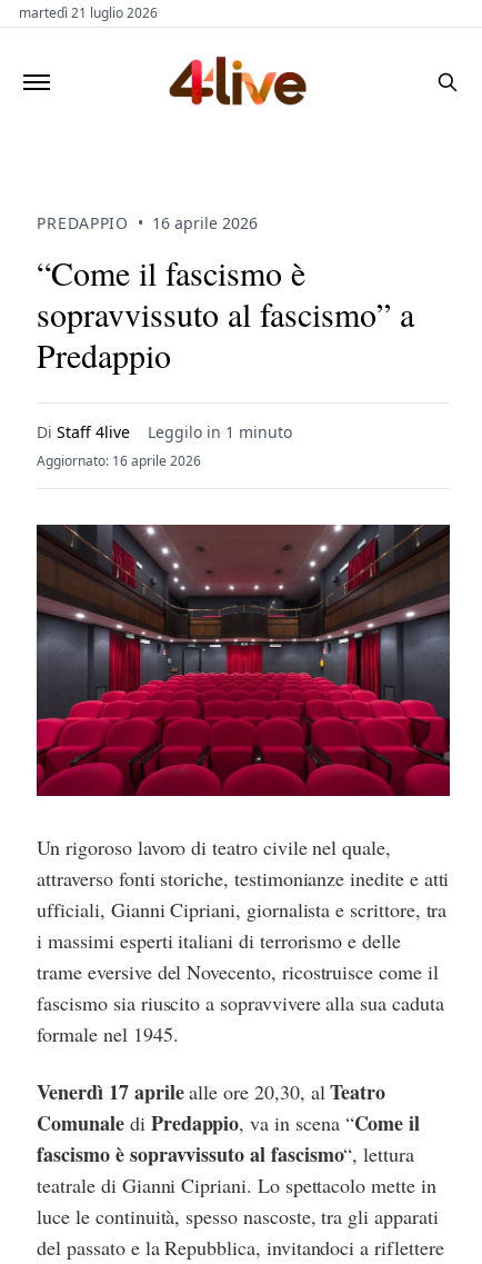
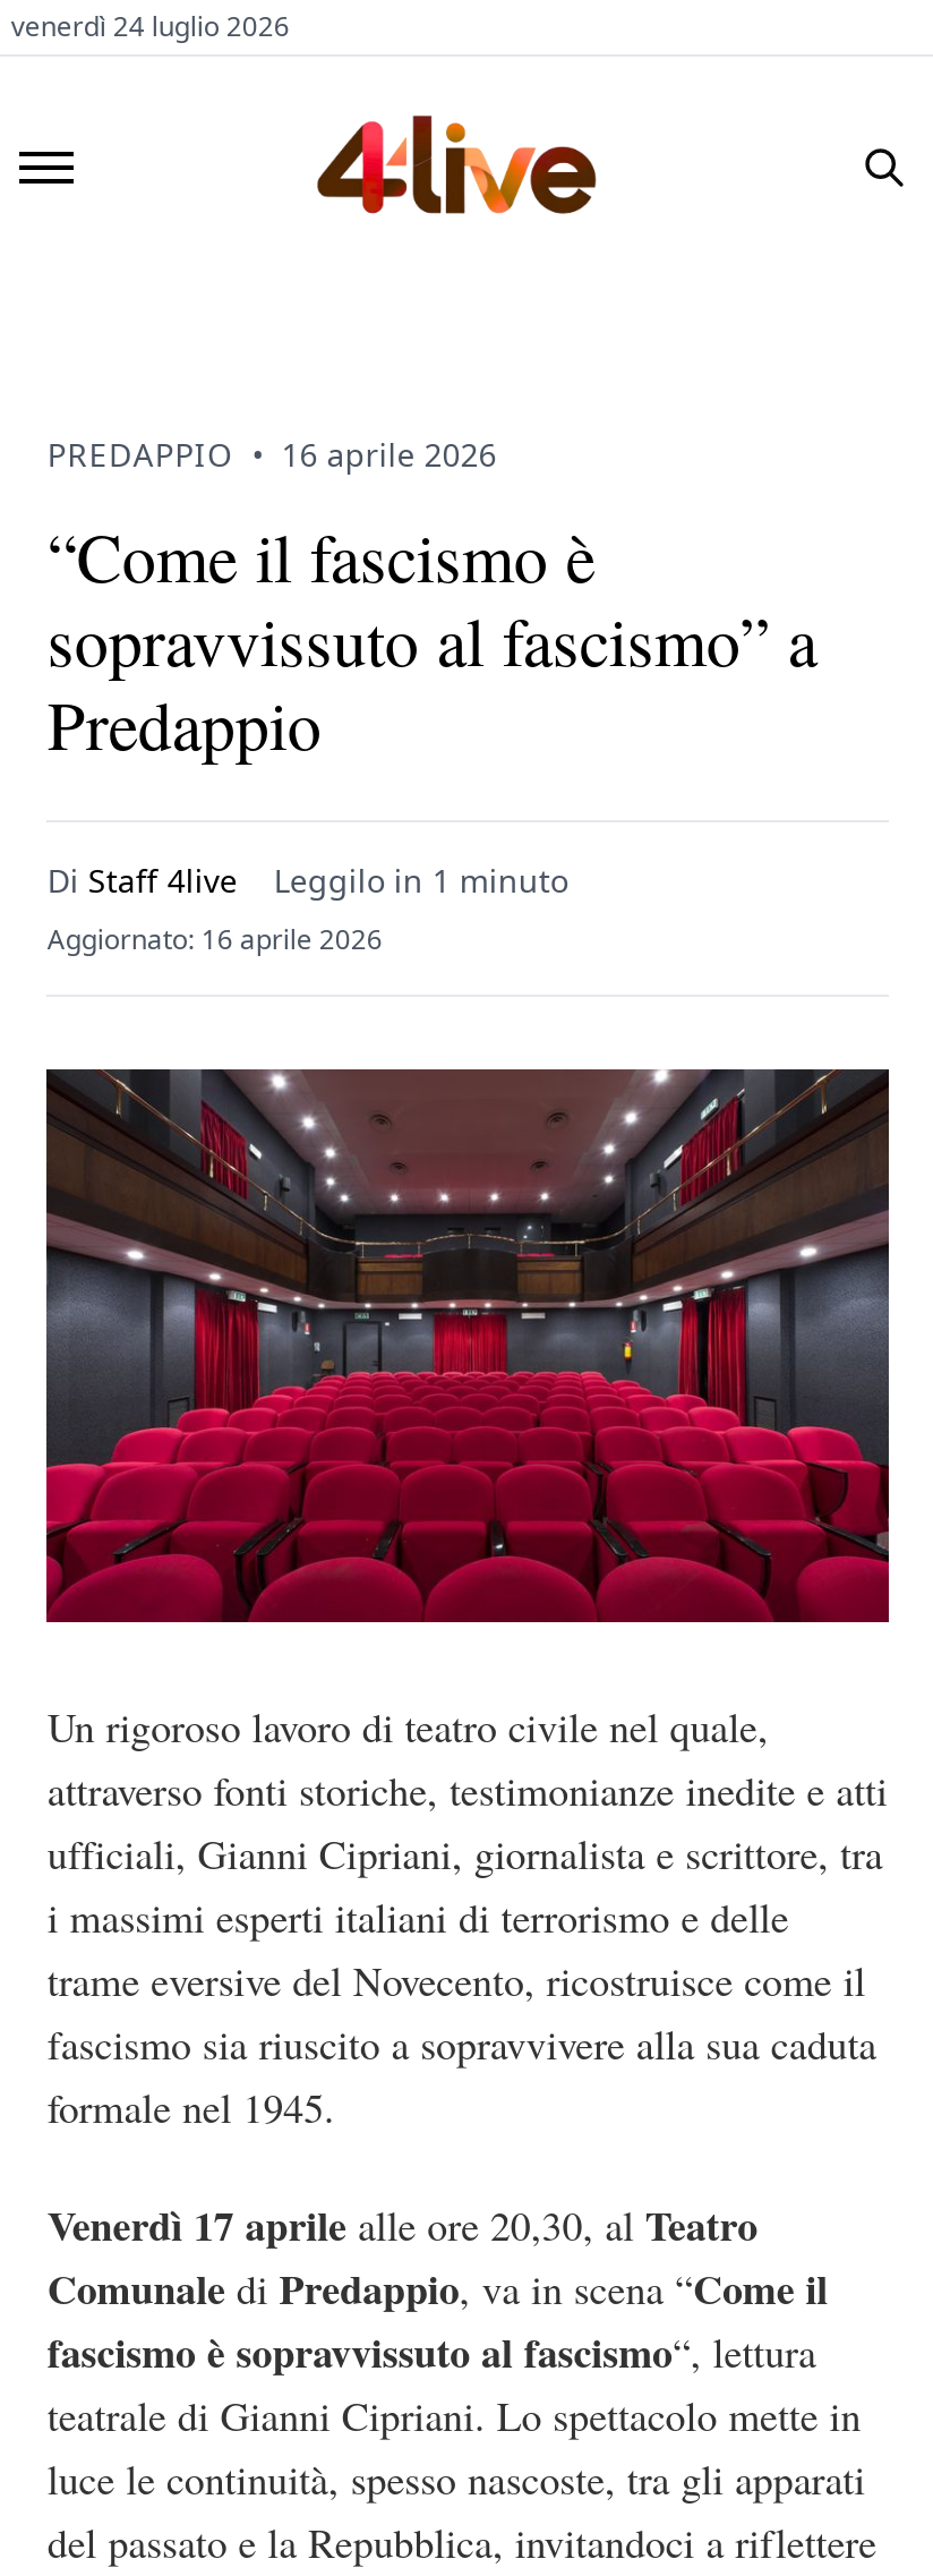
[19,3,158,22] martedì 21 luglio 2026 -> [11,7,290,45] venerdì 24 luglio 2026

